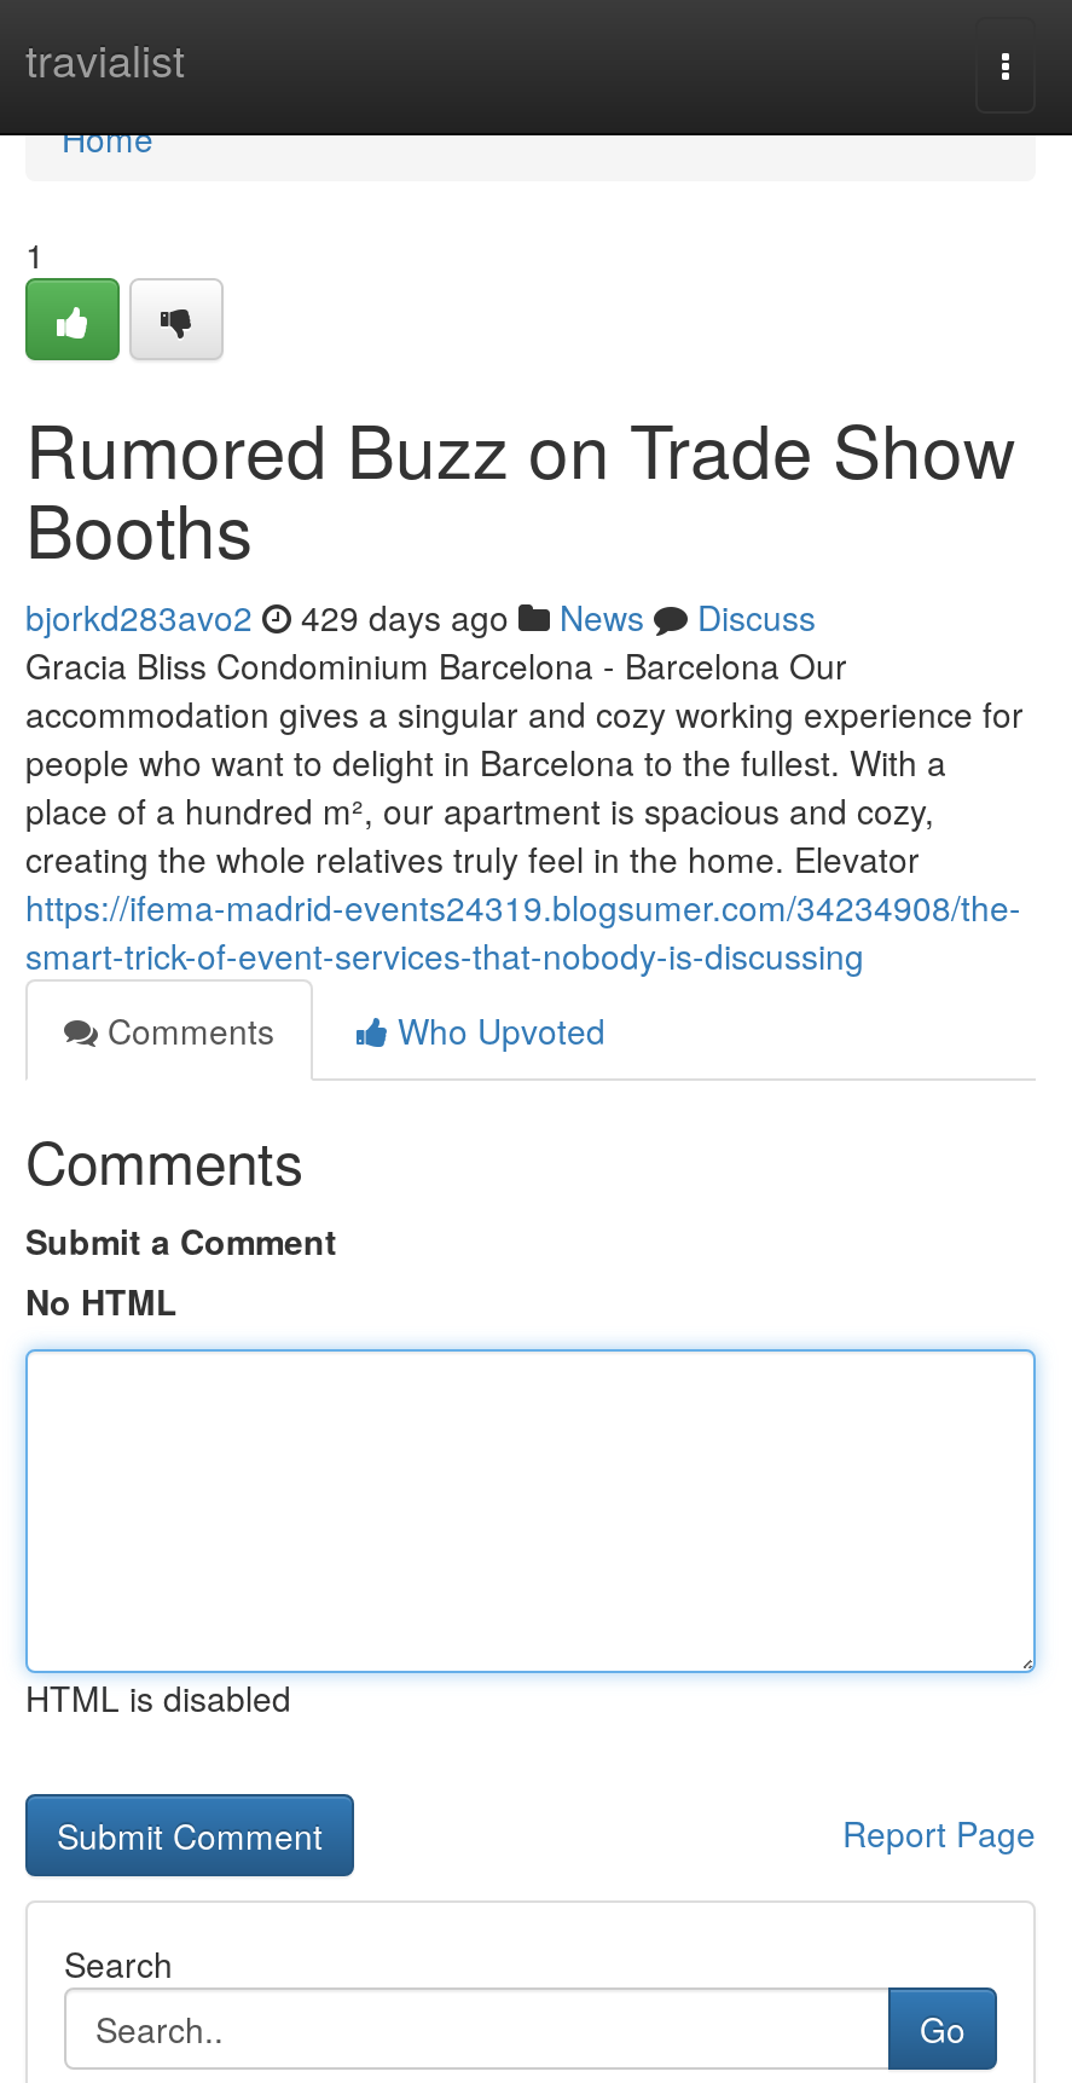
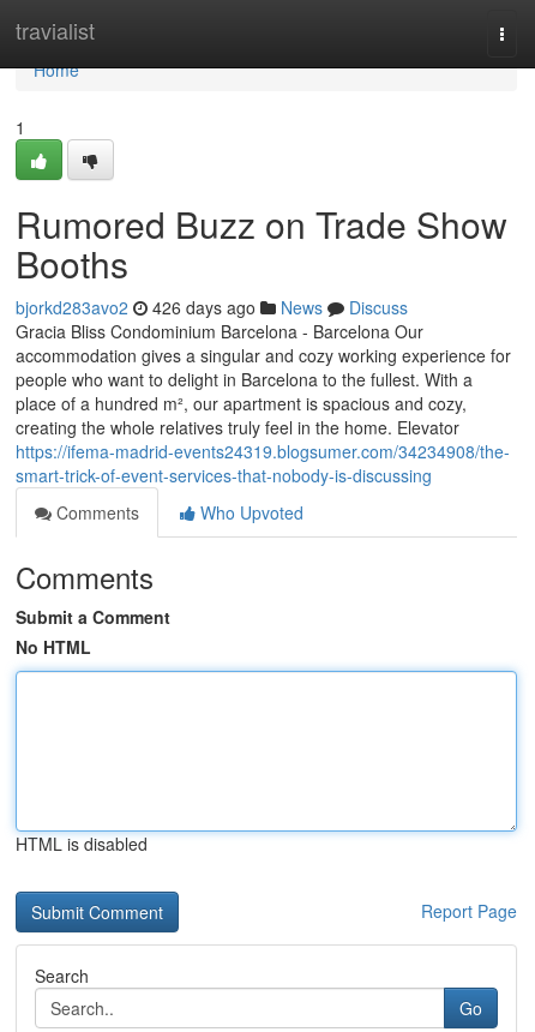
[25,592,816,641] bjorkd283avo2 429 days ago News Discuss -> [16,295,408,319] bjorkd283avo2 426 days ago News Discuss

